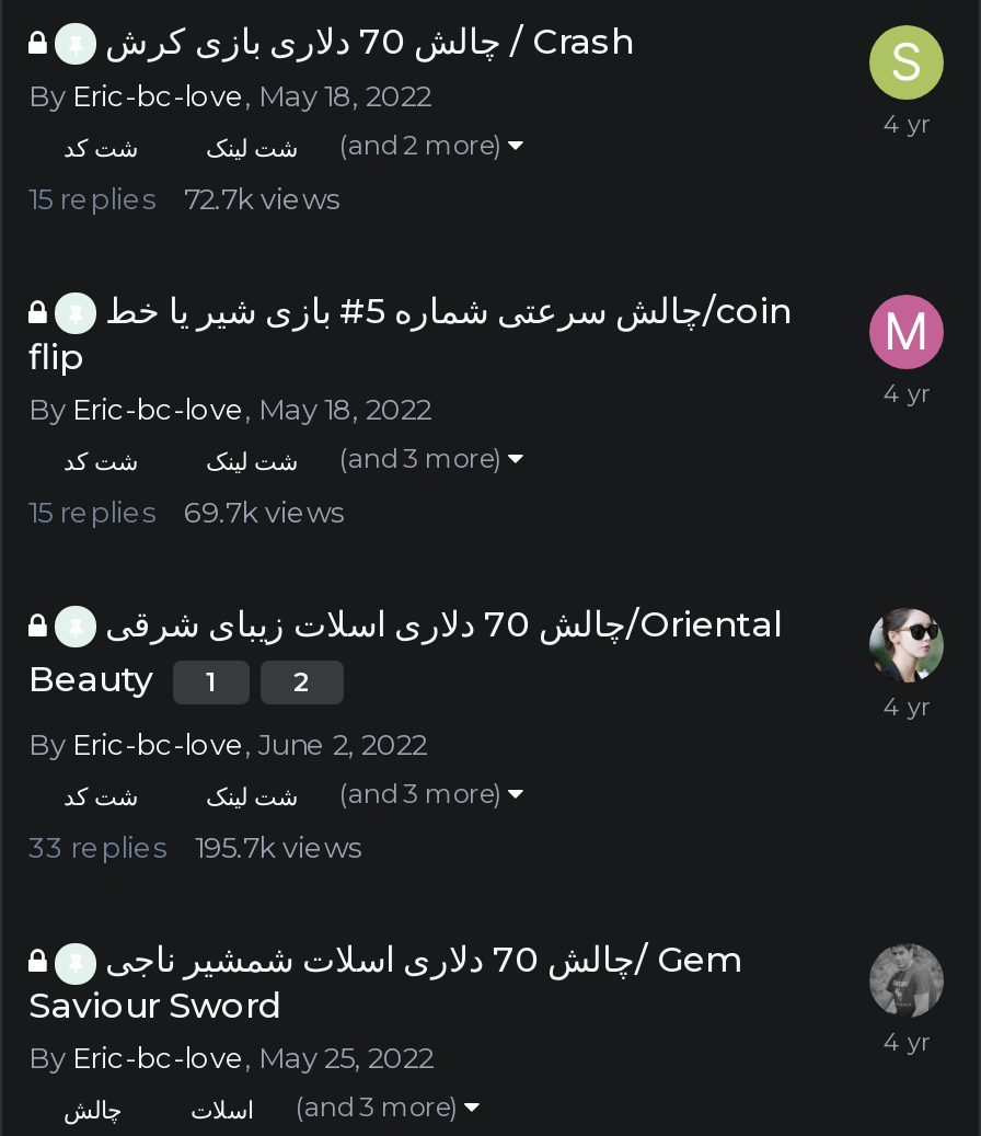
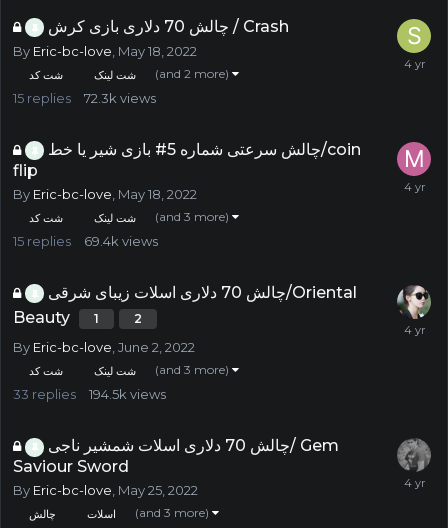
[28,180,339,215] 15 replies 72.7k views -> [13,90,156,106] 15 replies 72.3k views
[28,494,344,529] 15 replies 69.7k views -> [13,233,158,249] 15 replies 69.4k views
[28,829,361,865] 33 replies 195.7k views -> [13,386,166,402] 33 replies 194.5k views

